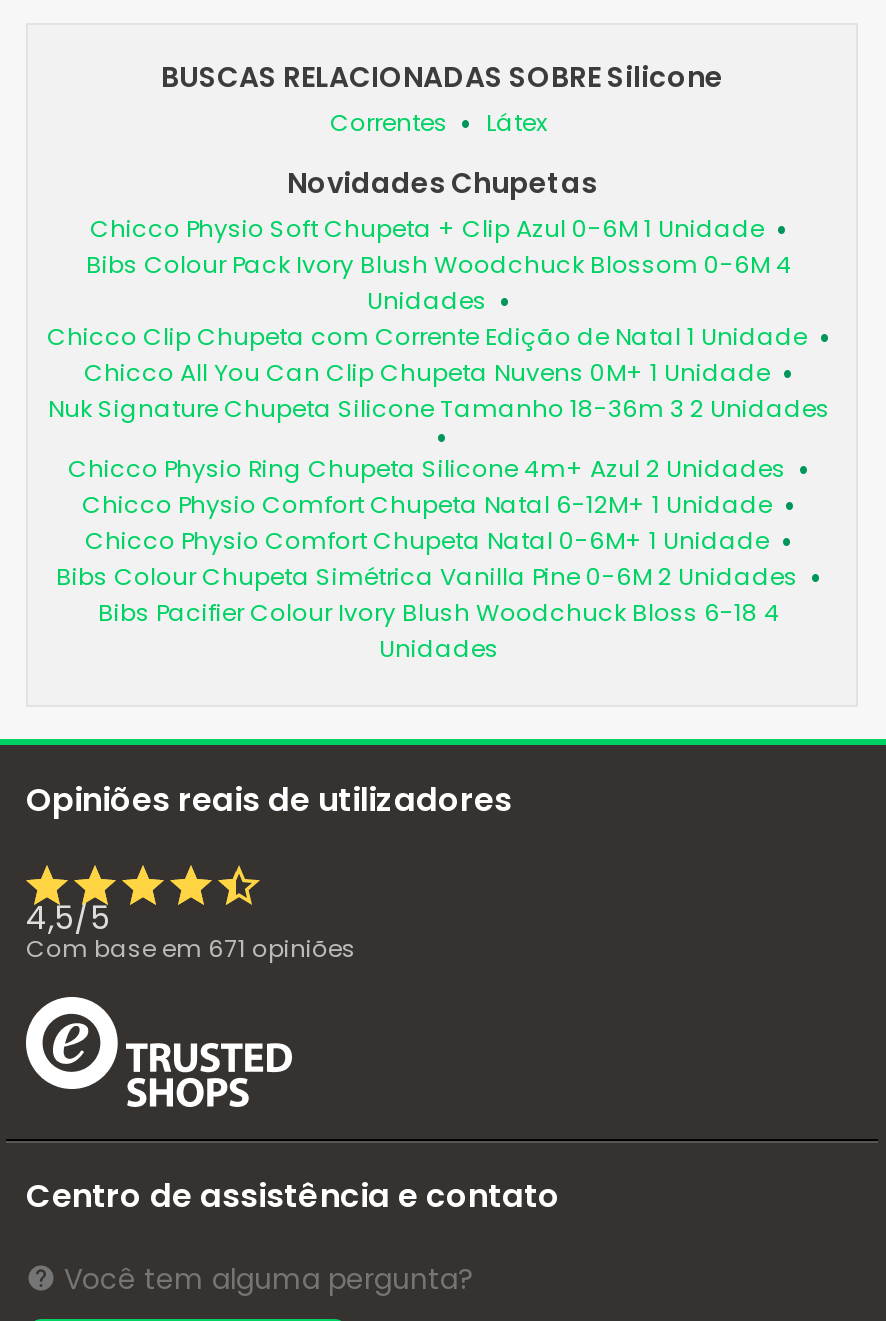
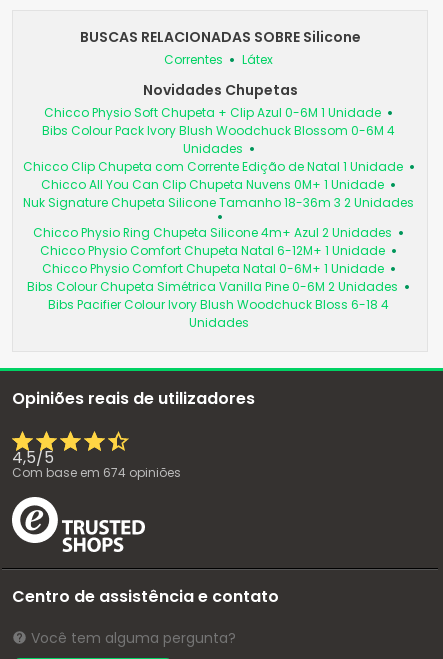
[26,930,356,964] Com base em 671 opiniões -> [12,464,181,481] Com base em 674 opiniões

